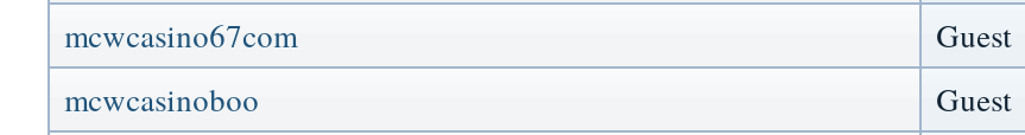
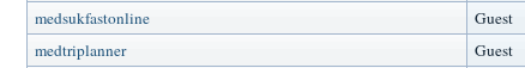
[64,13,297,56] mcwcasino67com -> [35,7,150,28] medsukfastonline
[64,77,259,120] mcwcasinoboo -> [35,39,126,60] medtriplanner

